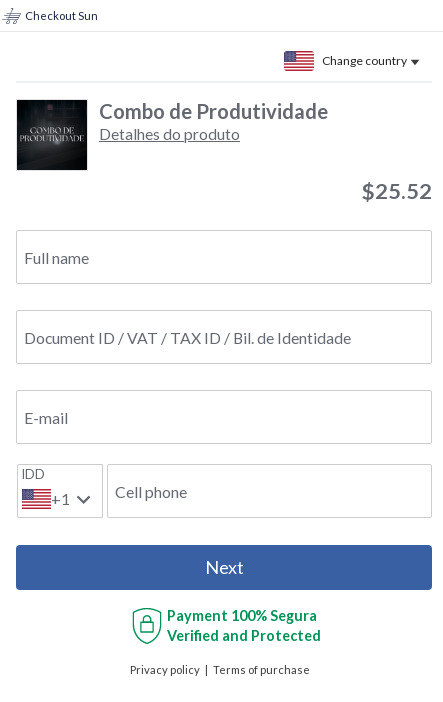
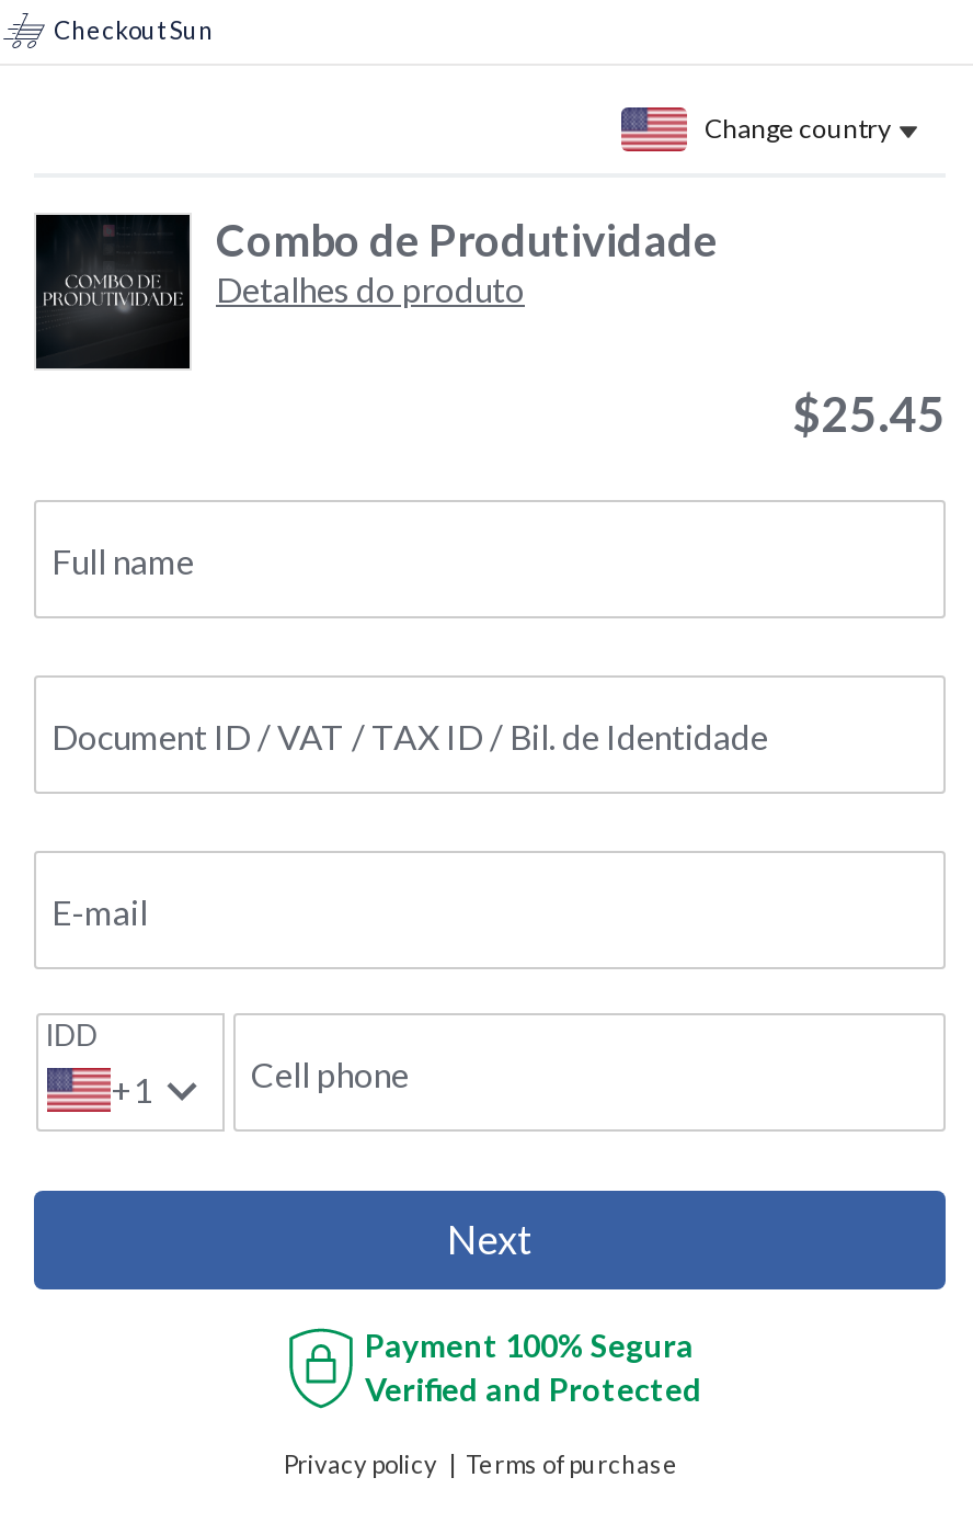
[362,178,432,204] $25.52 -> [792,386,946,443] $25.45

